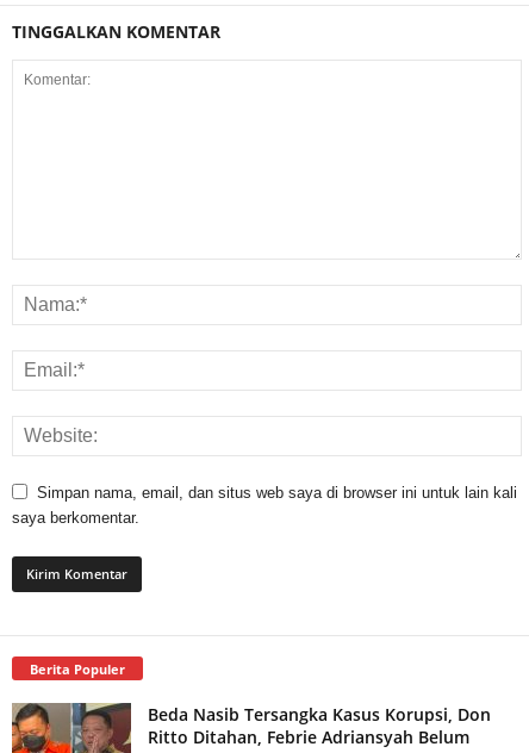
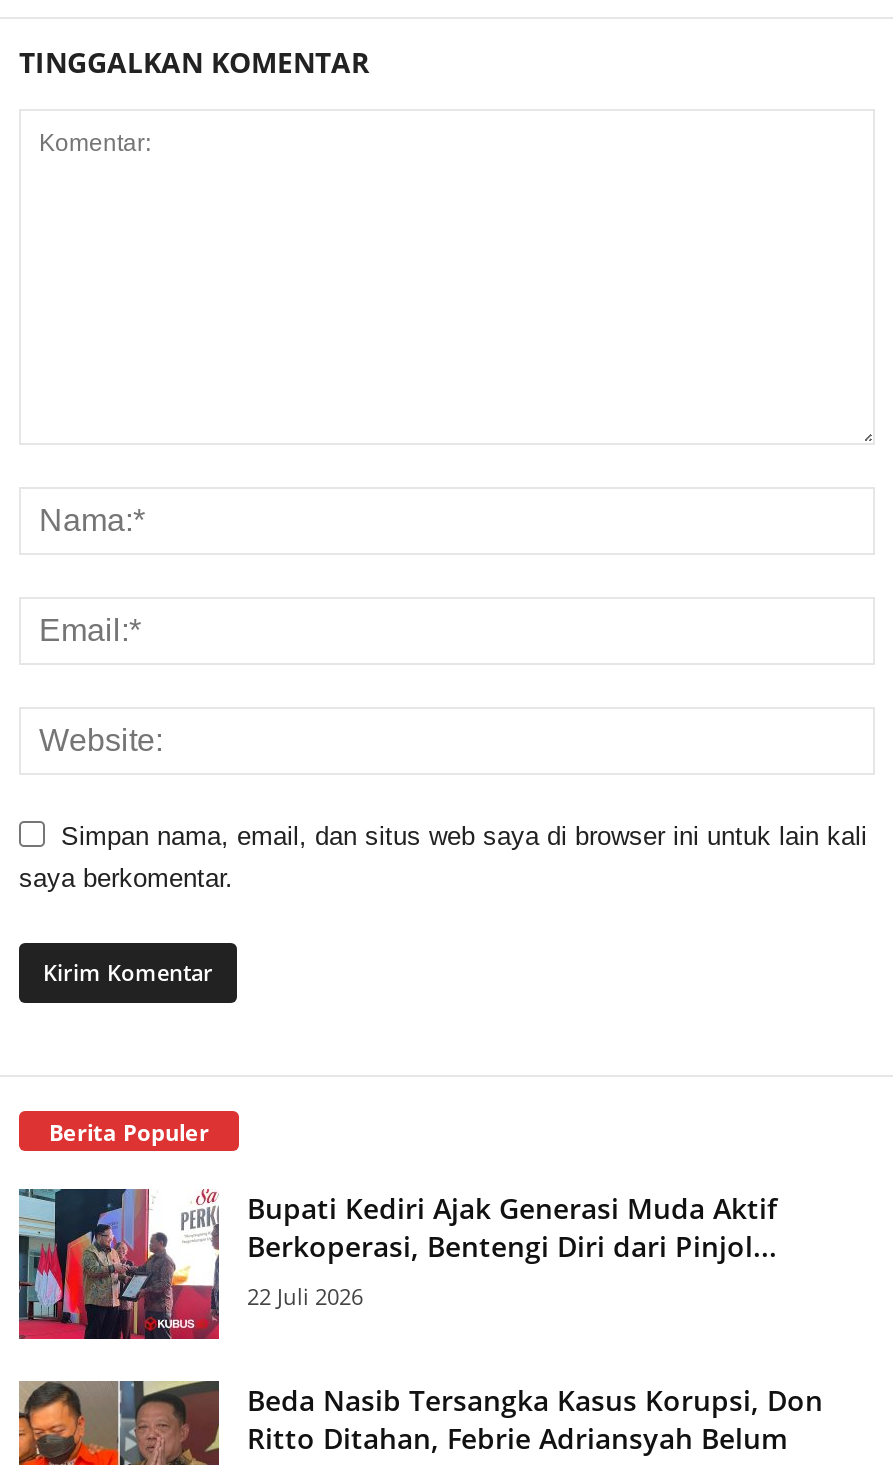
none -> [17,1187,777,1343] [image] | Bupati Kediri Ajak Generasi Muda Aktif | Berkoperasi, Bentengi Diri dari Pinjol... | 22 Juli 2026

